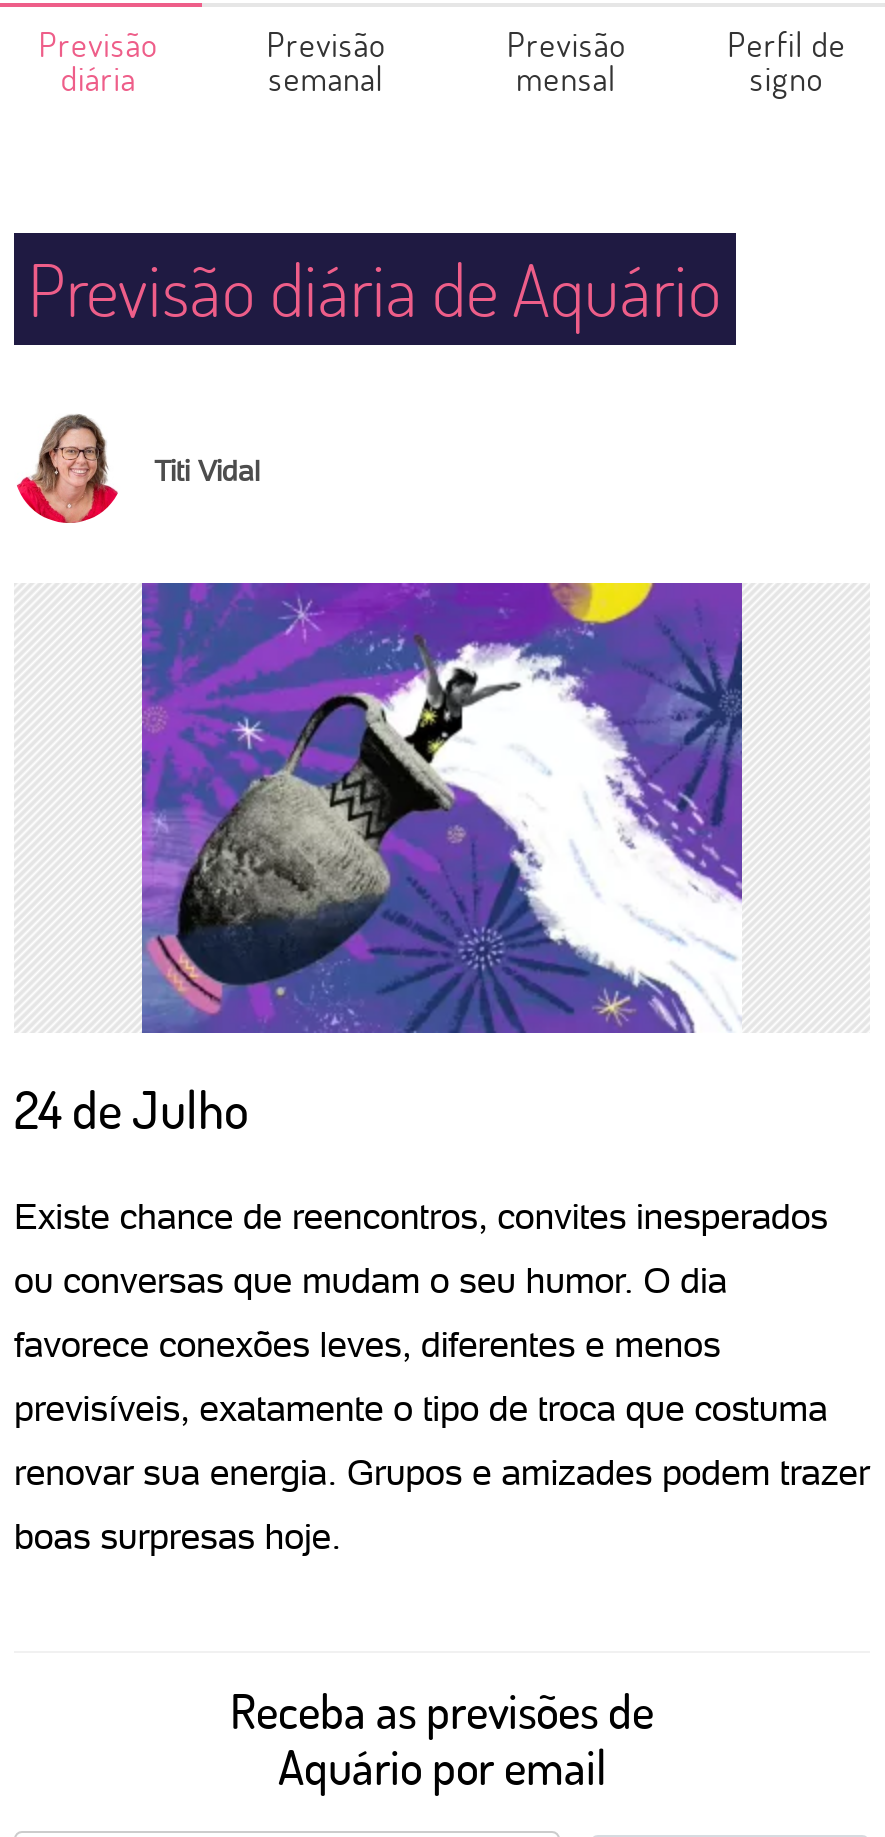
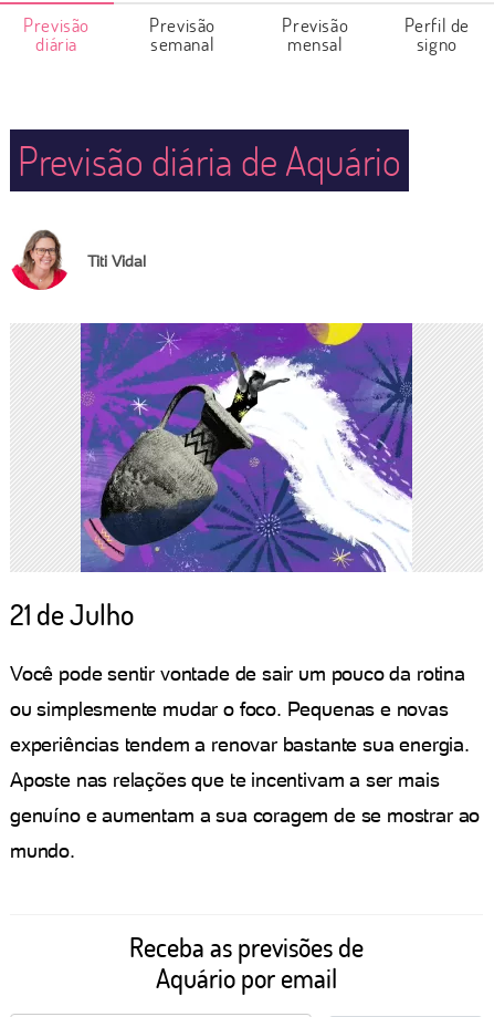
[14,1075,248,1143] 24 de Julho -> [10,595,134,633] 21 de Julho
[14,1195,828,1237] Existe chance de reencontros, convites inesperados -> [10,662,465,685] Você pode sentir vontade de sair um pouco da rotina
[14,1259,727,1301] ou conversas que mudam o seu humor. O dia -> [10,697,448,720] ou simplesmente mudar o foco. Pequenas e novas
[14,1323,721,1365] favorece conexões leves, diferentes e menos -> [10,733,469,756] experiências tendem a renovar bastante sua energia.
[14,1387,828,1429] previsíveis, exatamente o tipo de troca que costuma -> [10,768,439,791] Aposte nas relações que te incentivam a ser mais
[14,1451,870,1493] renovar sua energia. Grupos e amizades podem trazer -> [10,803,480,827] genuíno e aumentam a sua coragem de se mostrar ao
[14,1515,341,1557] boas surpresas hoje. -> [10,839,75,862] mundo.

